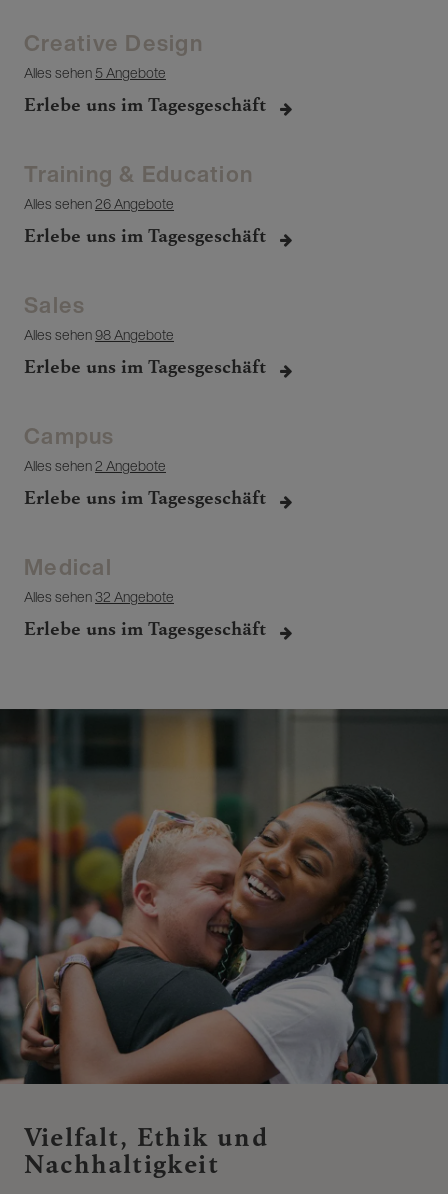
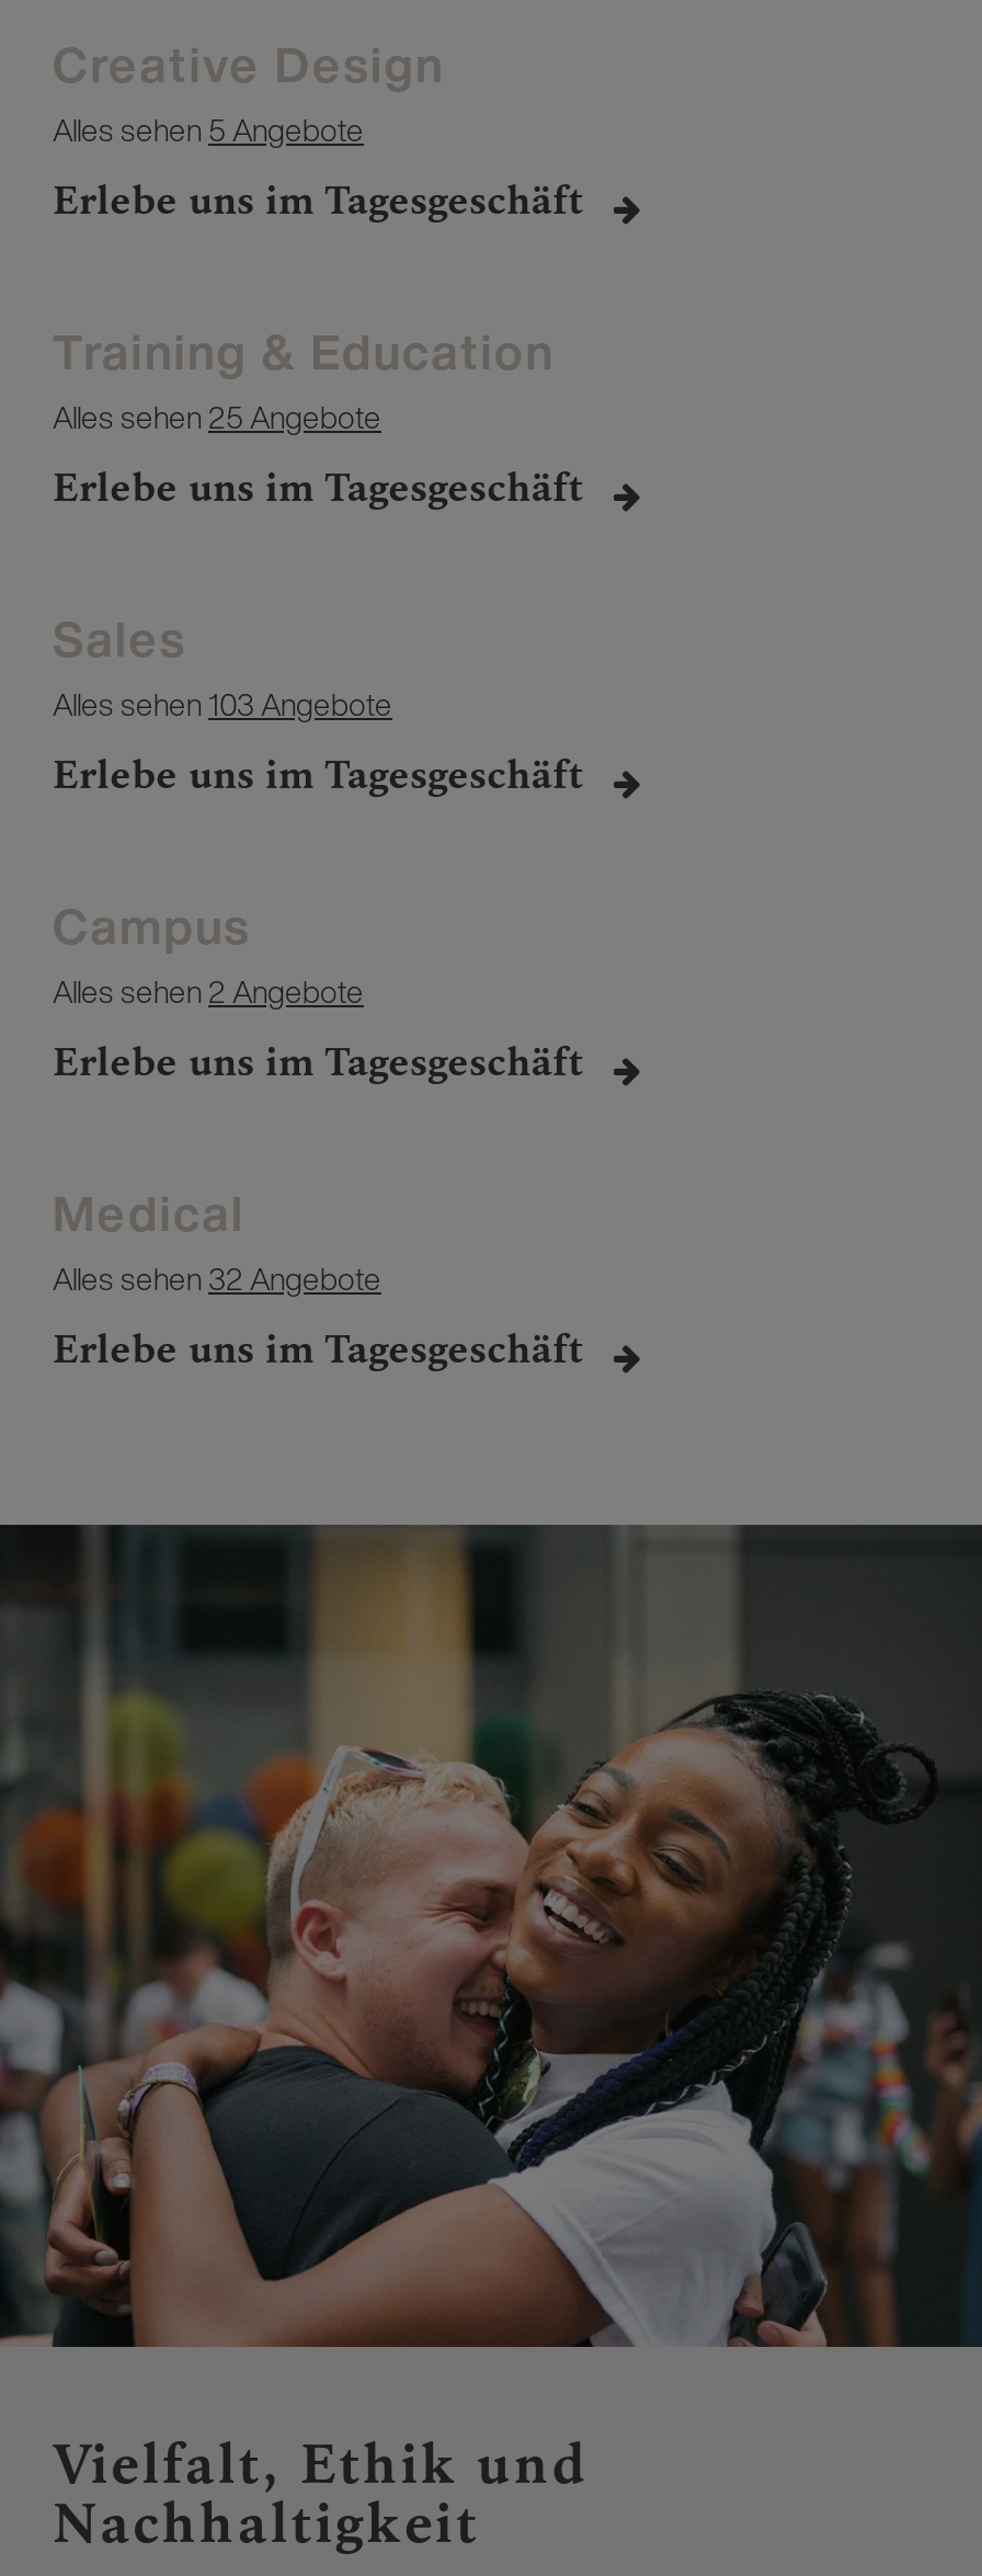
[24,193,174,214] Alles sehen 26 Angebote -> [53,394,381,440] Alles sehen 25 Angebote
[24,324,174,345] Alles sehen 98 Angebote -> [53,681,392,727] Alles sehen 103 Angebote

